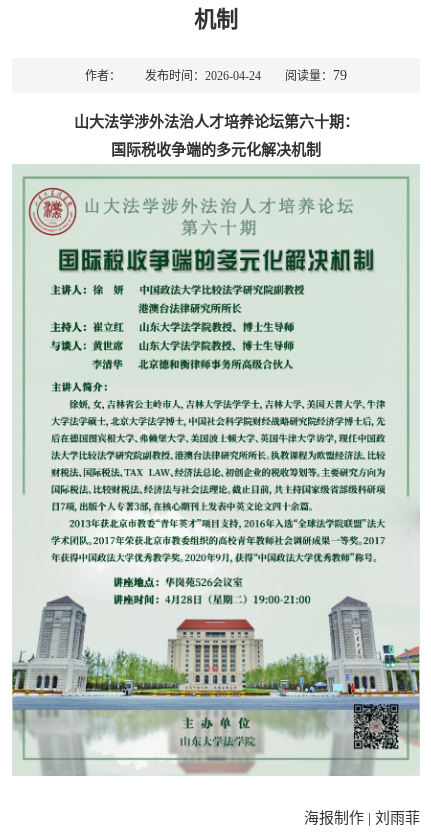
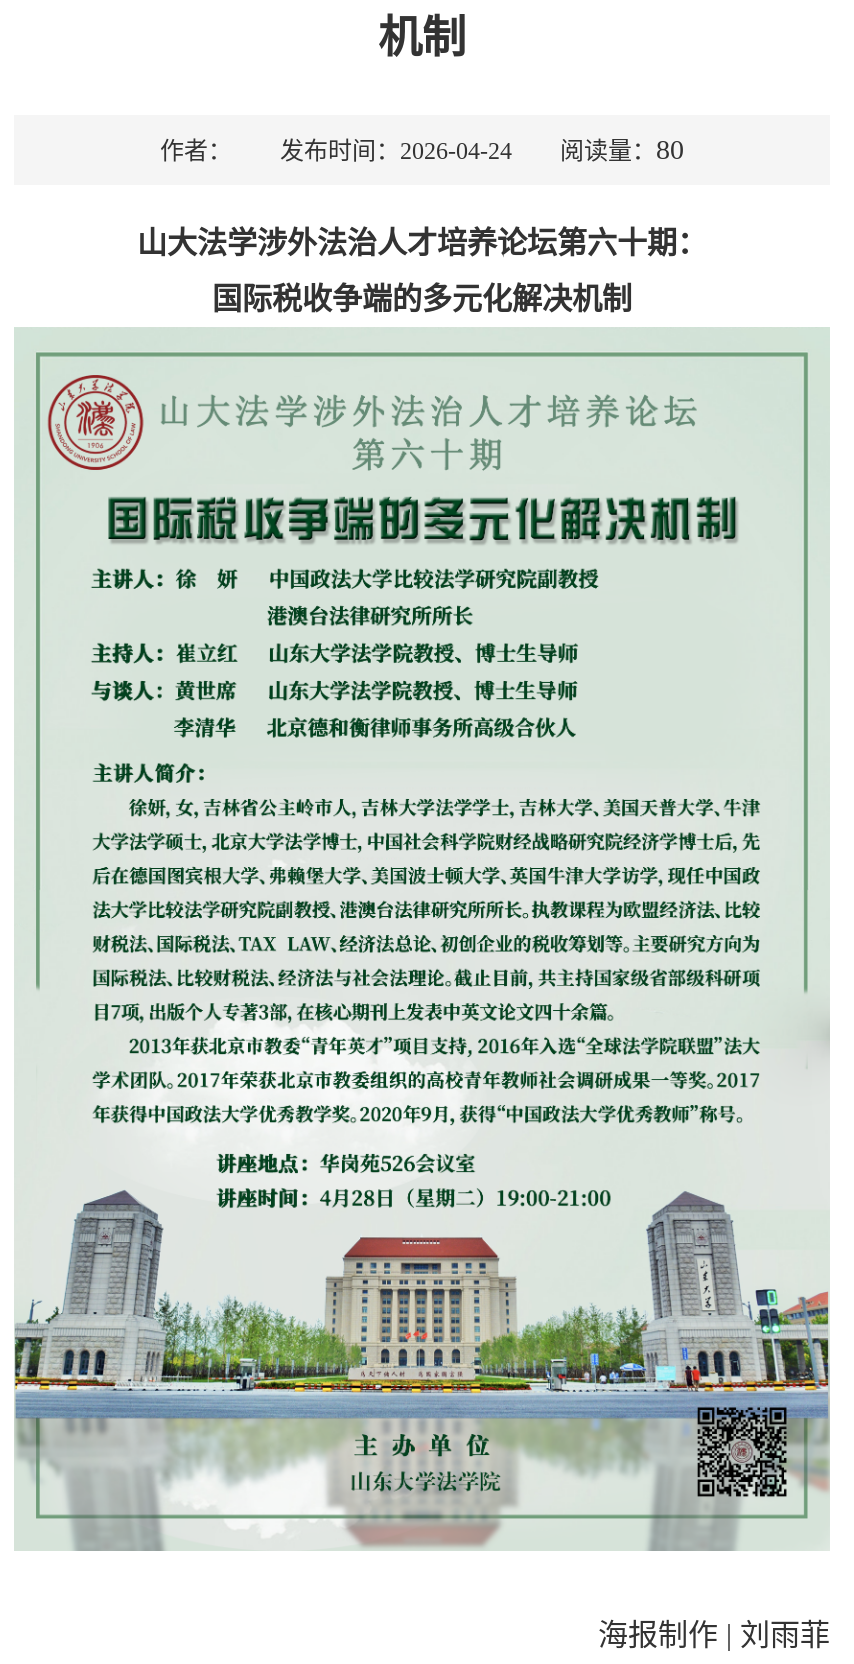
[85,68,347,83] 作者： 发布时间：2026-04-24 阅读量：79 -> [160,134,684,164] 作者： 发布时间：2026-04-24 阅读量：80

